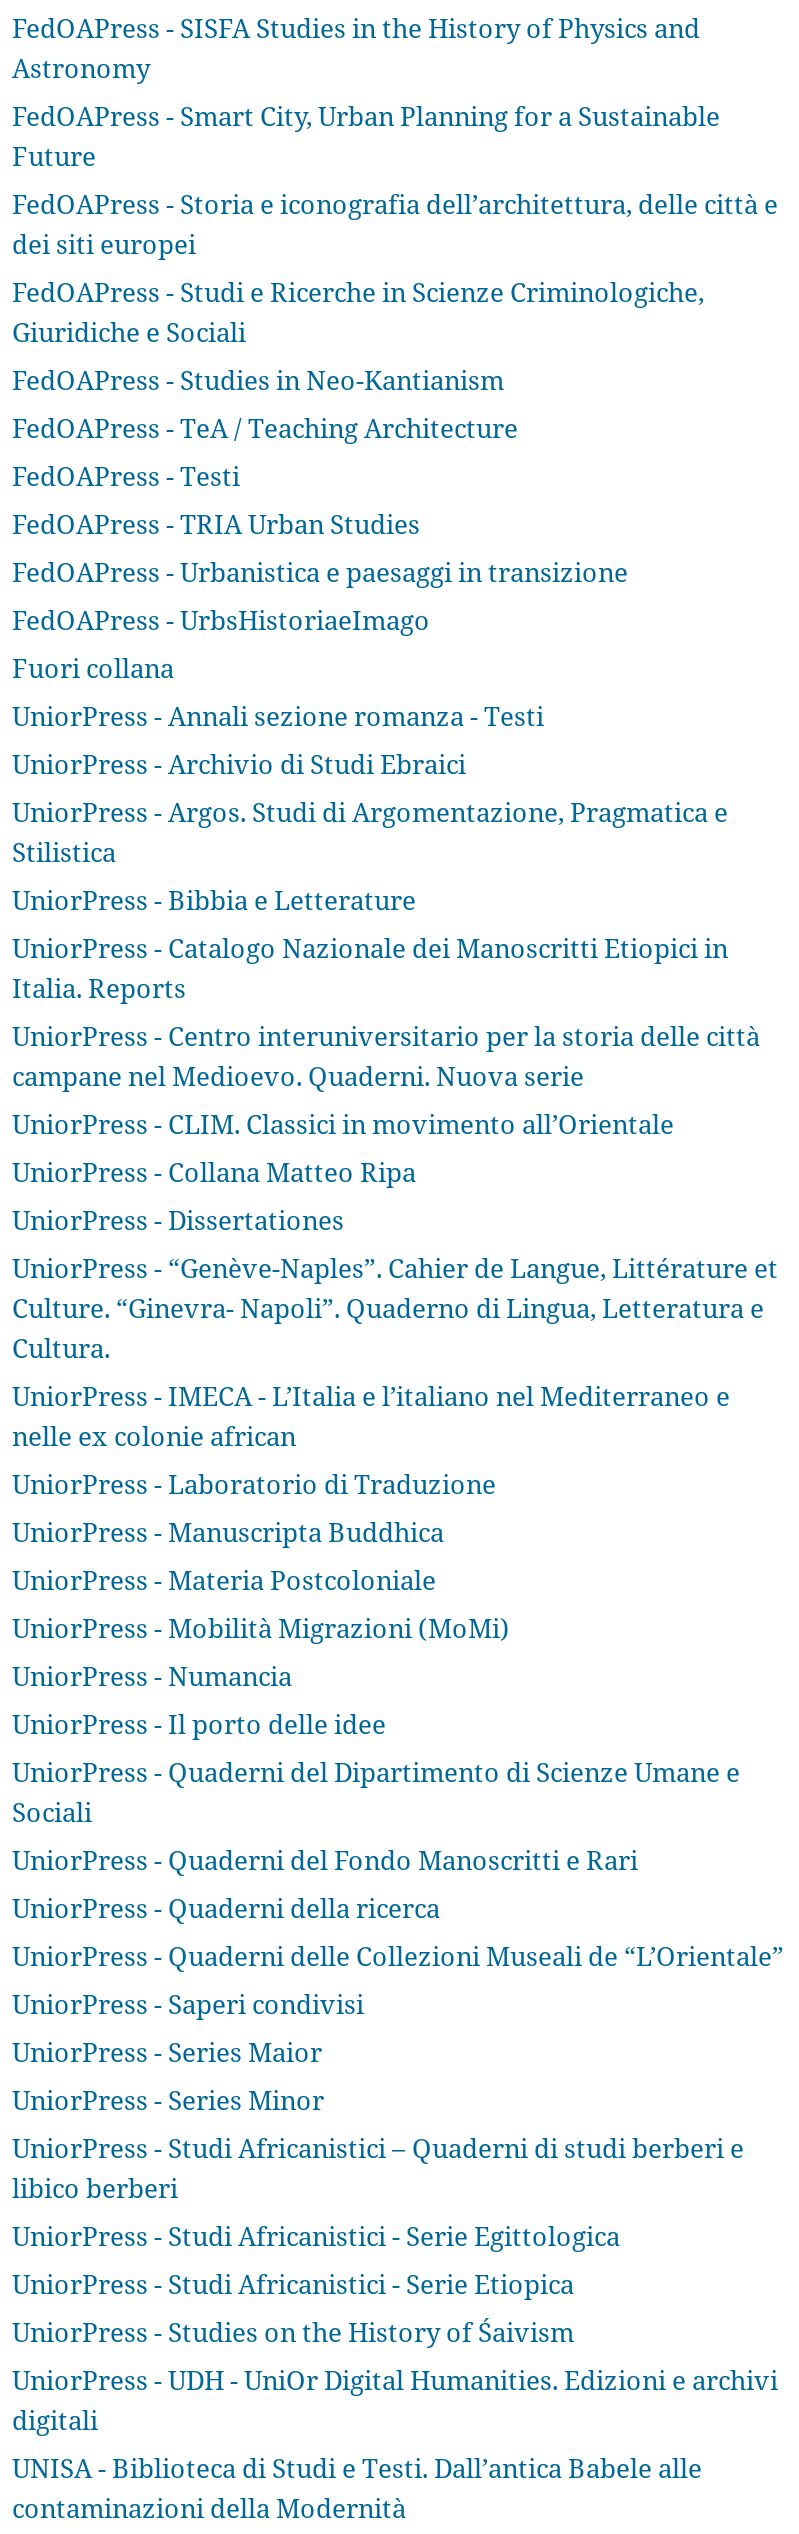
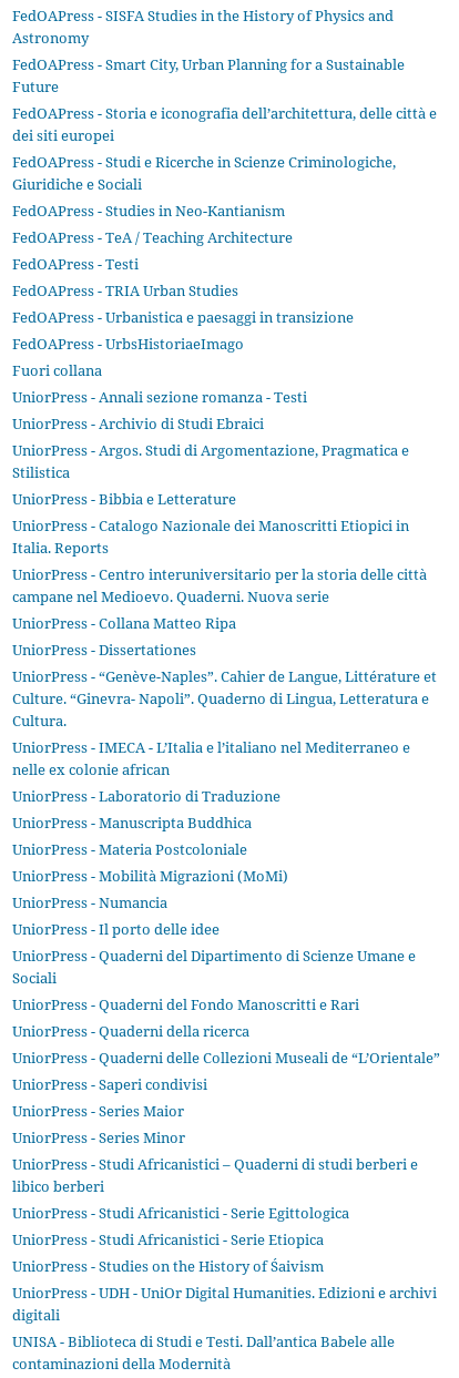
[12,1105,674,1141] UniorPress - CLIM. Classici in movimento all’Orientale -> none

